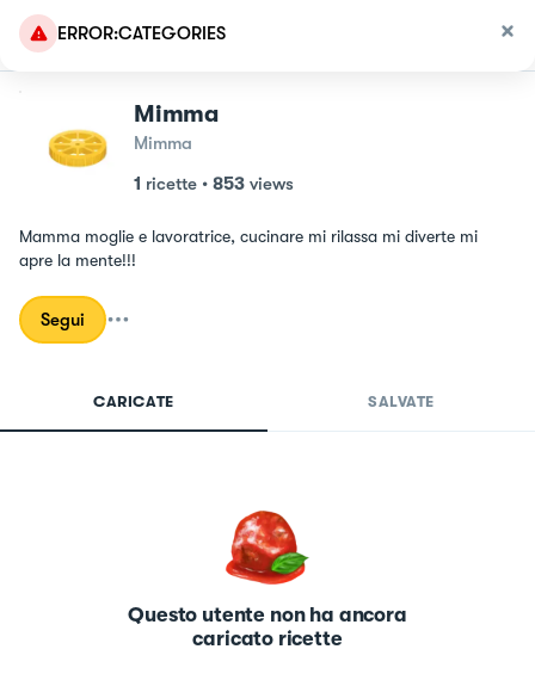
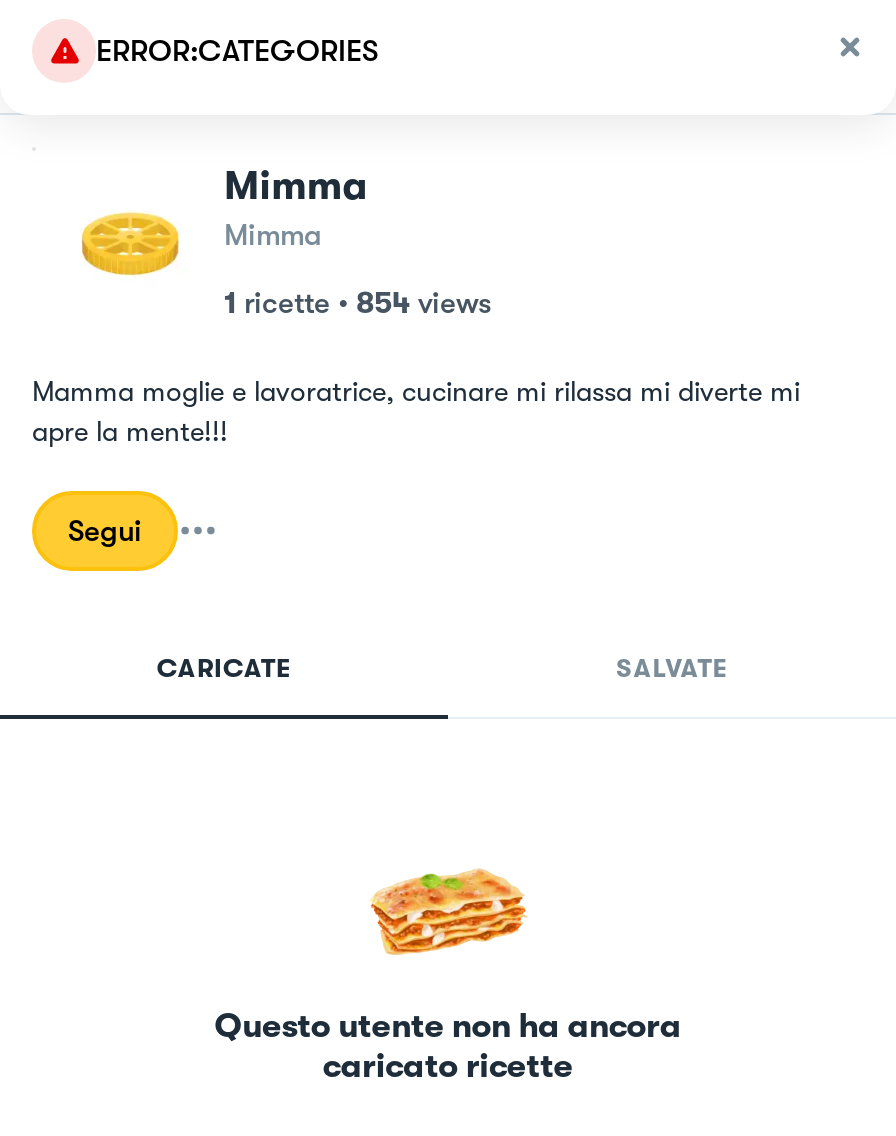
[134,173,294,194] 1 ricette • 853 views -> [224,285,492,321] 1 ricette • 854 views
[222,509,314,586] [image] -> [370,851,528,975] [image]

